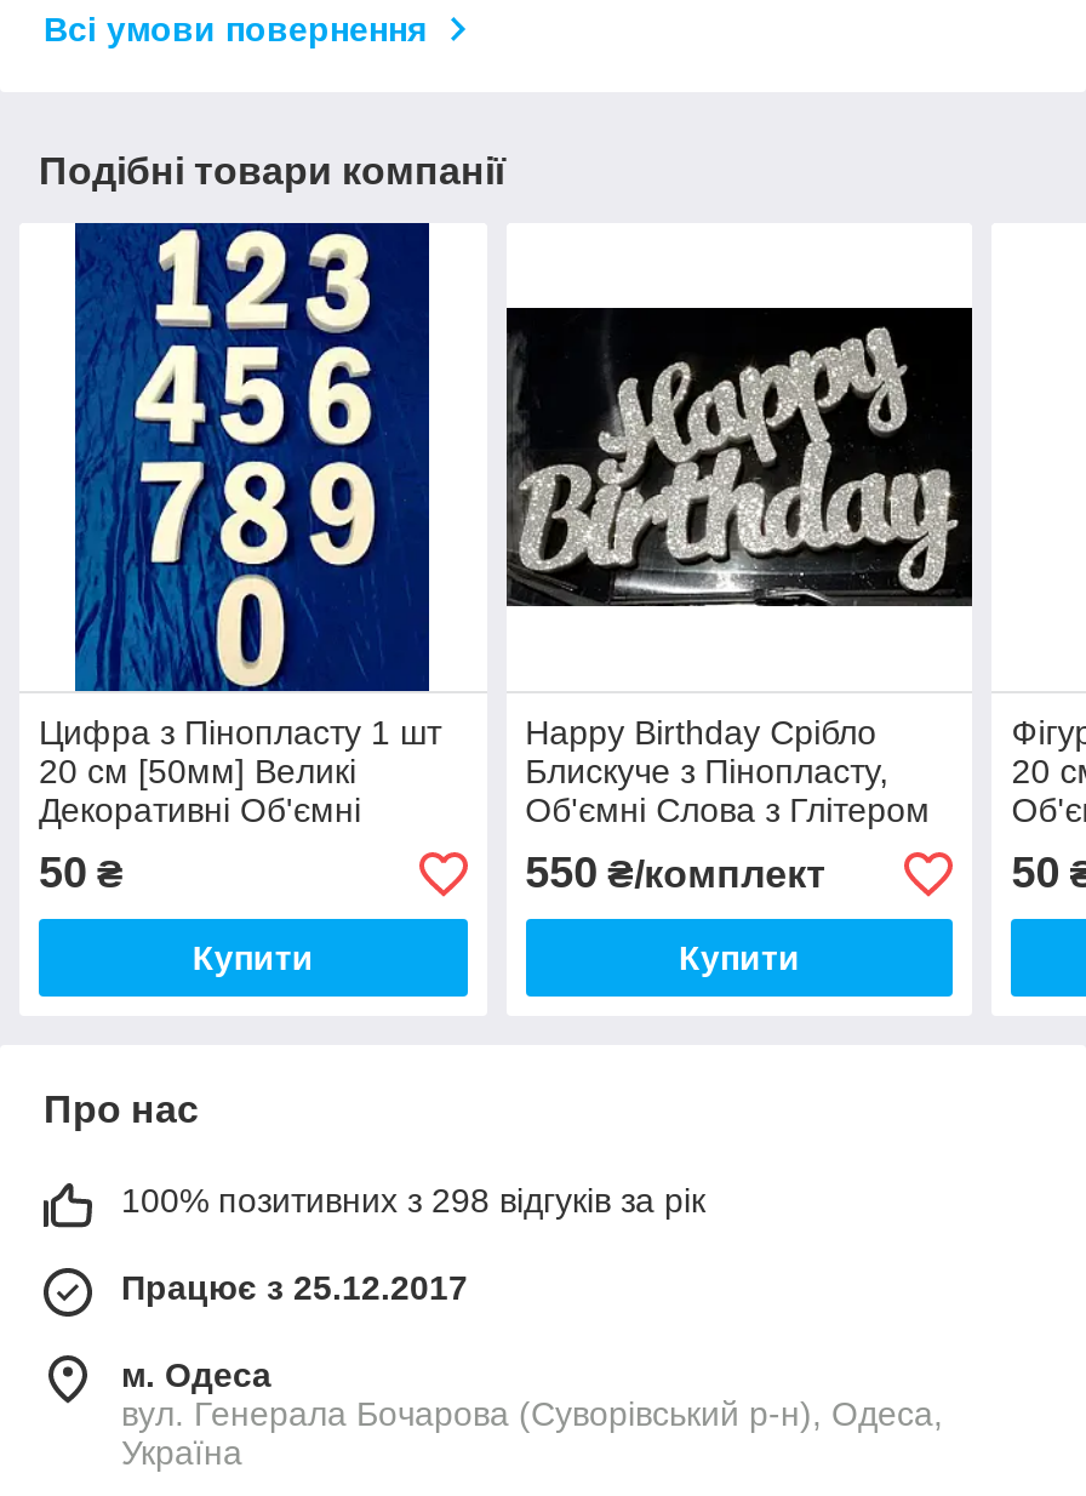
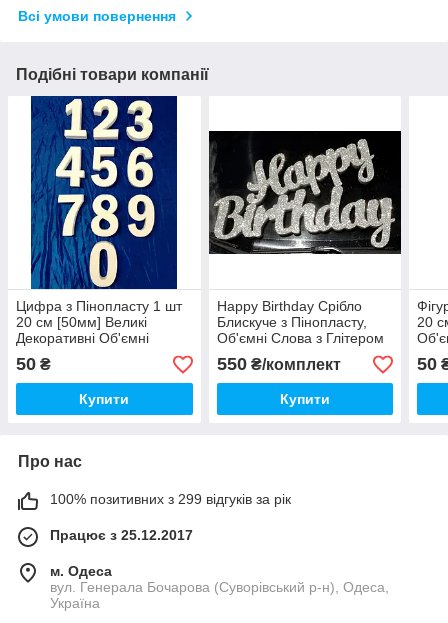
[121,1181,705,1220] 100% позитивних з 298 відгуків за рік -> [50,491,291,507] 100% позитивних з 299 відгуків за рік

